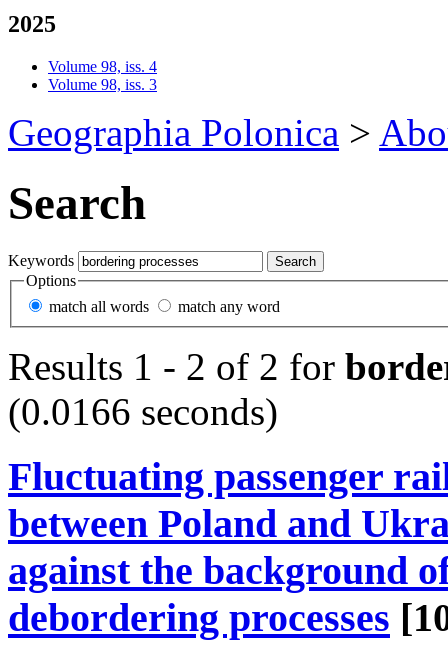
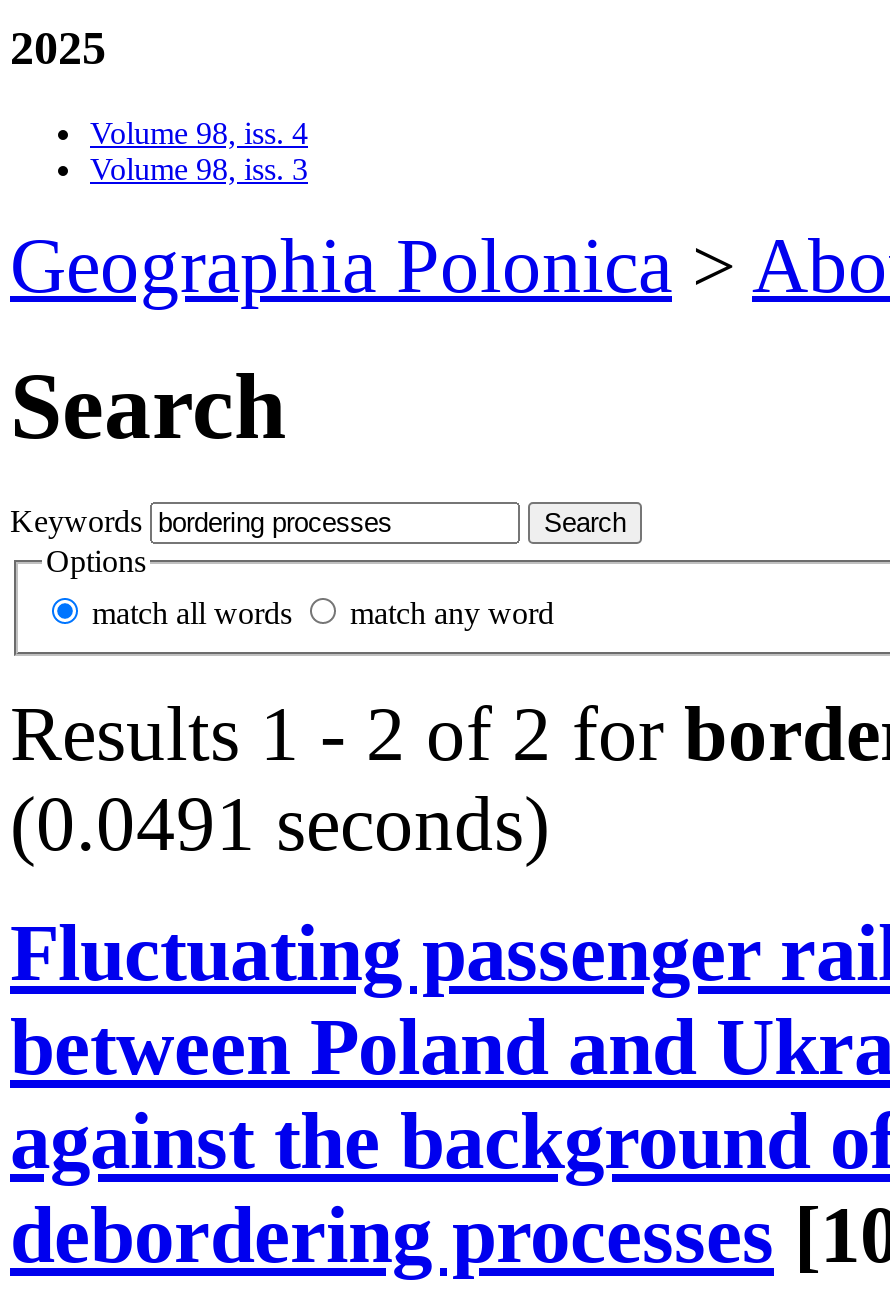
[8,390,278,433] (0.0166 seconds) -> [10,780,550,866] (0.0491 seconds)

